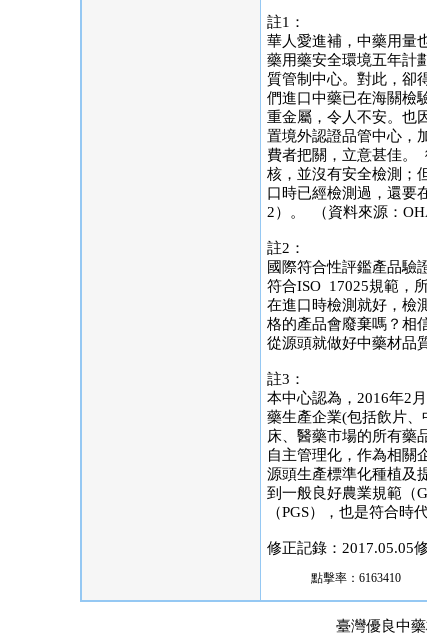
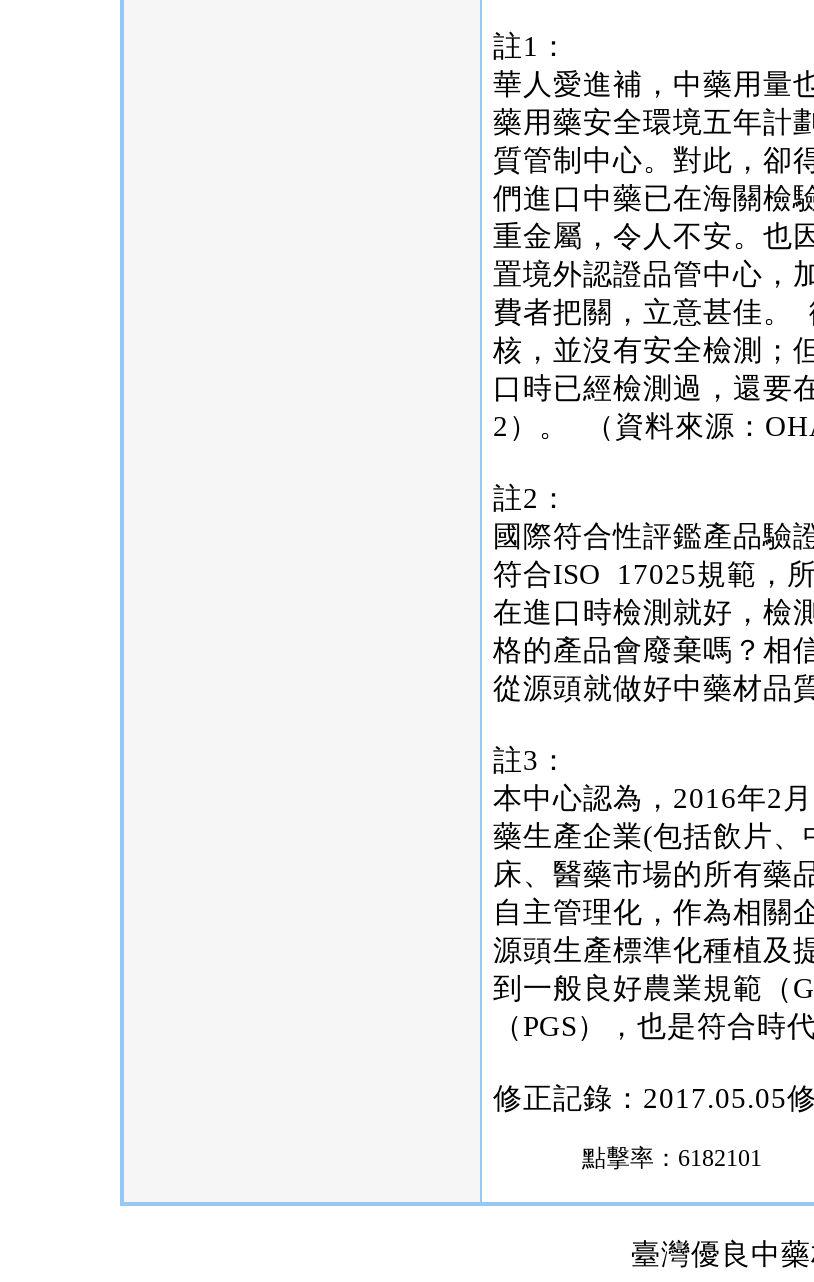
[311,571,401,585] 點擊率：6163410 -> [582,1144,762,1172] 點擊率：6182101

